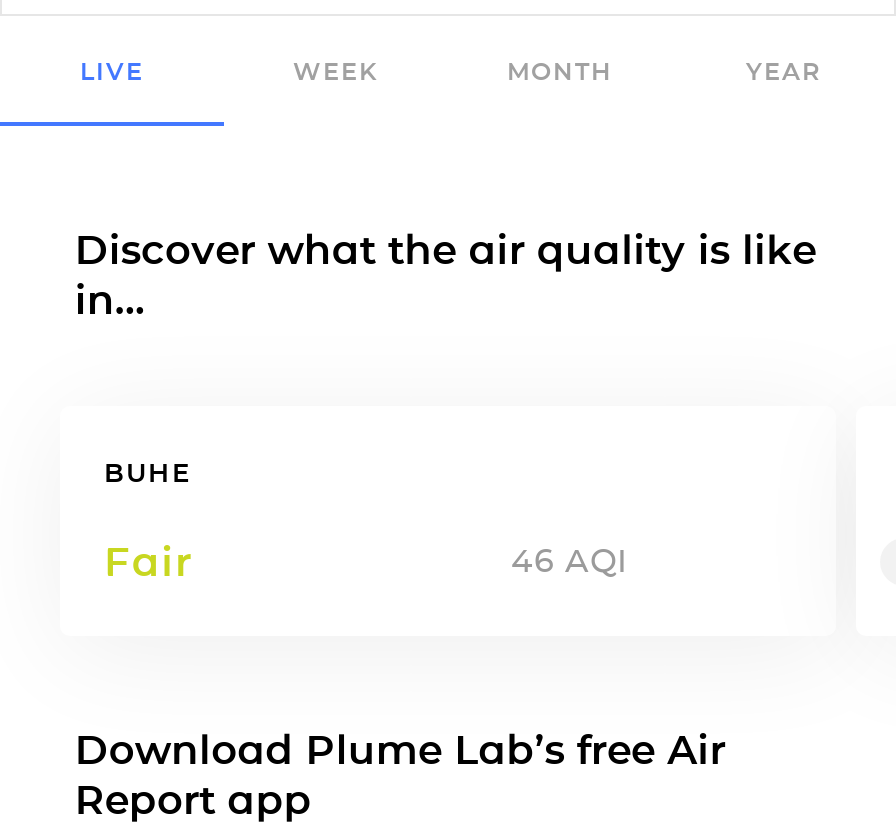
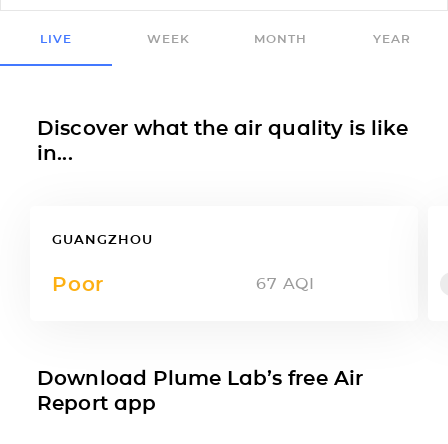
[104,456,192,488] BUHE -> [52,231,153,247] GUANGZHOU
[104,538,628,586] Fair | 46 AQI -> [52,272,314,296] Poor | 67 AQI

